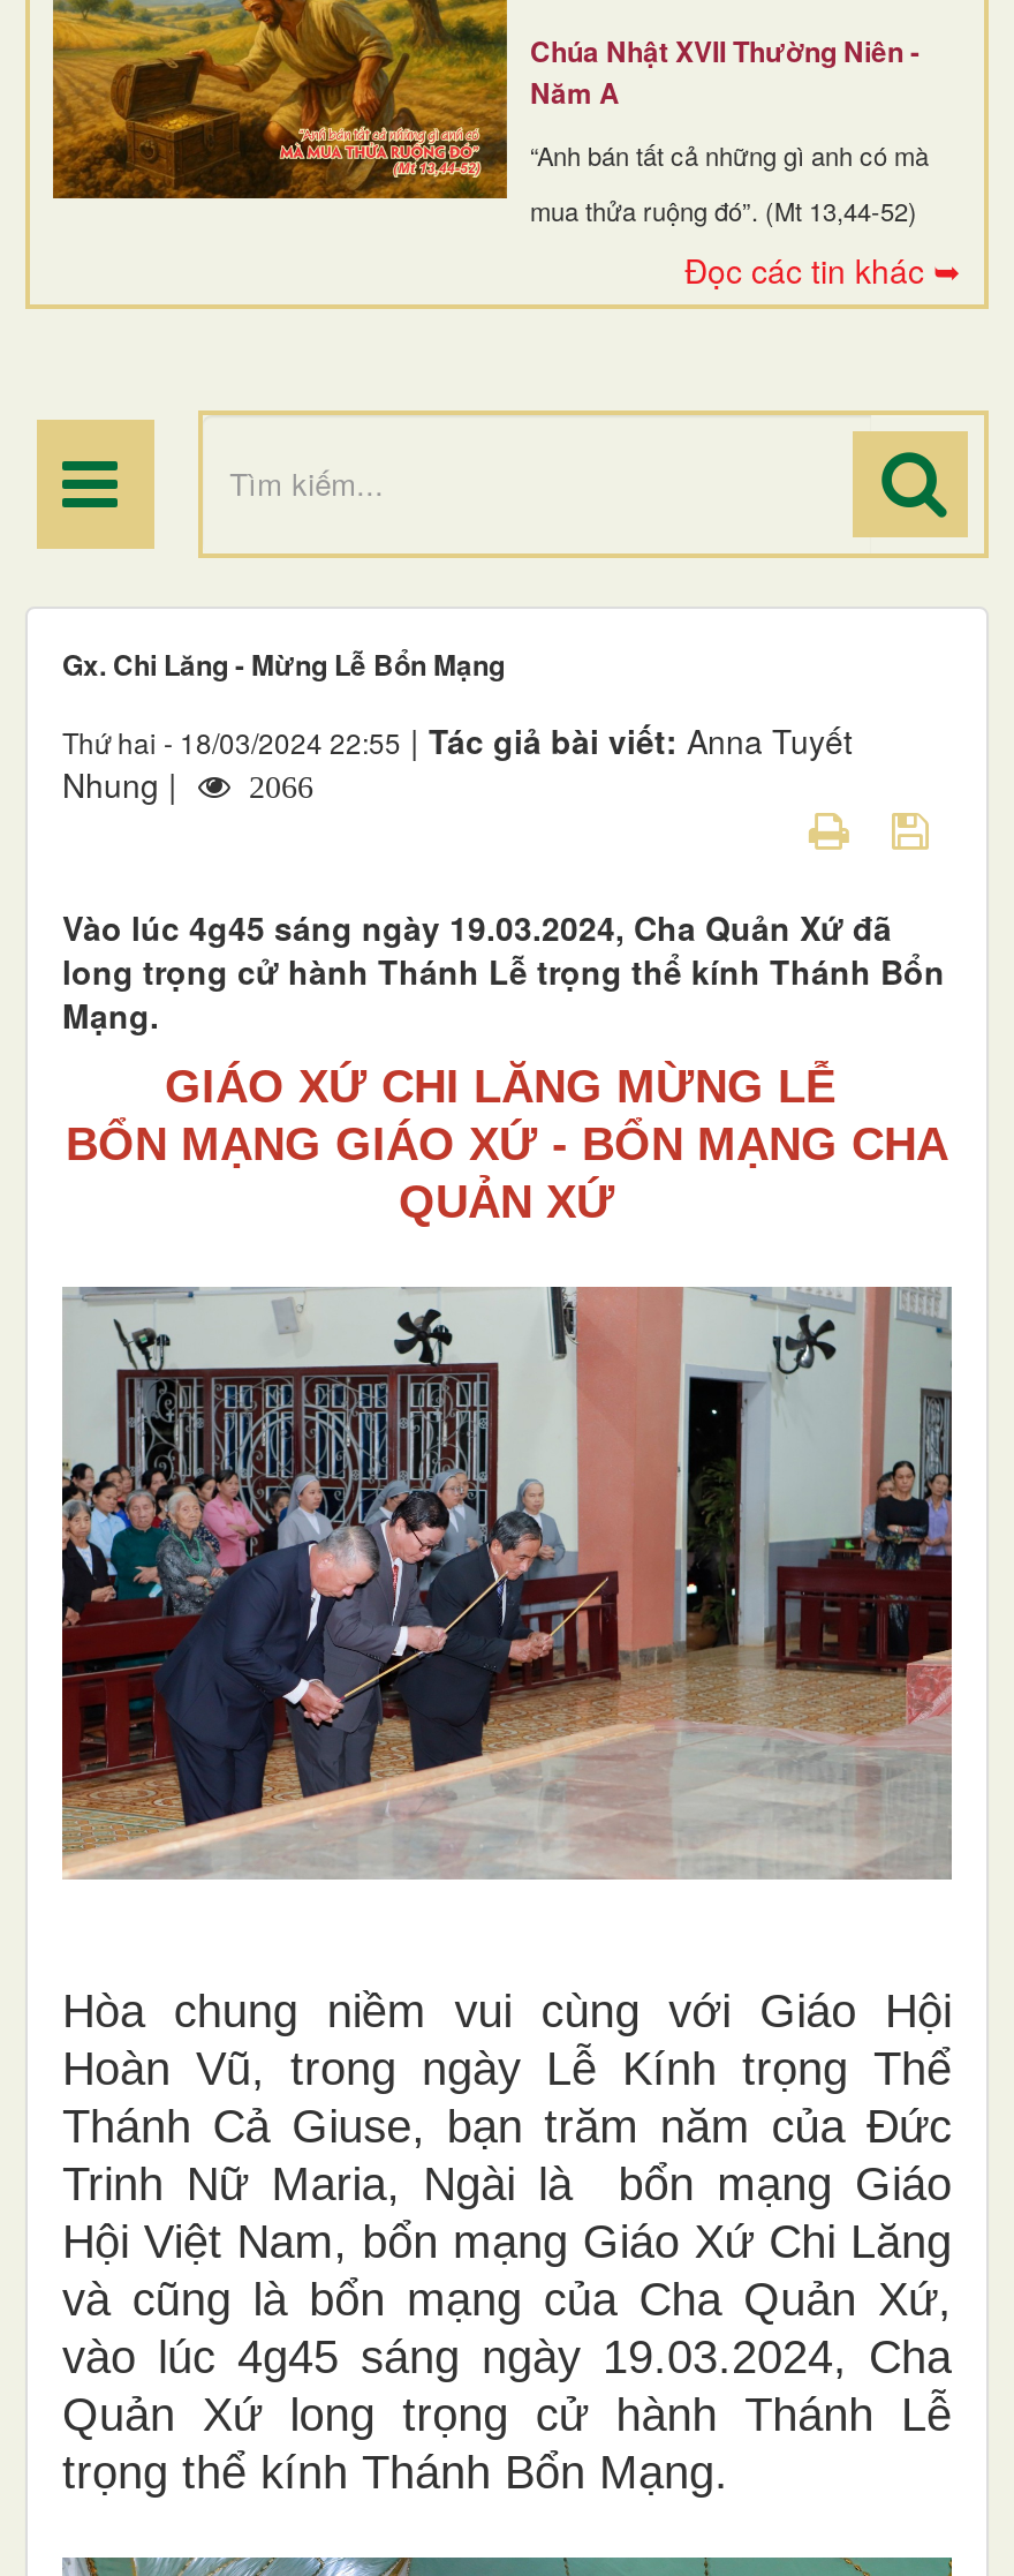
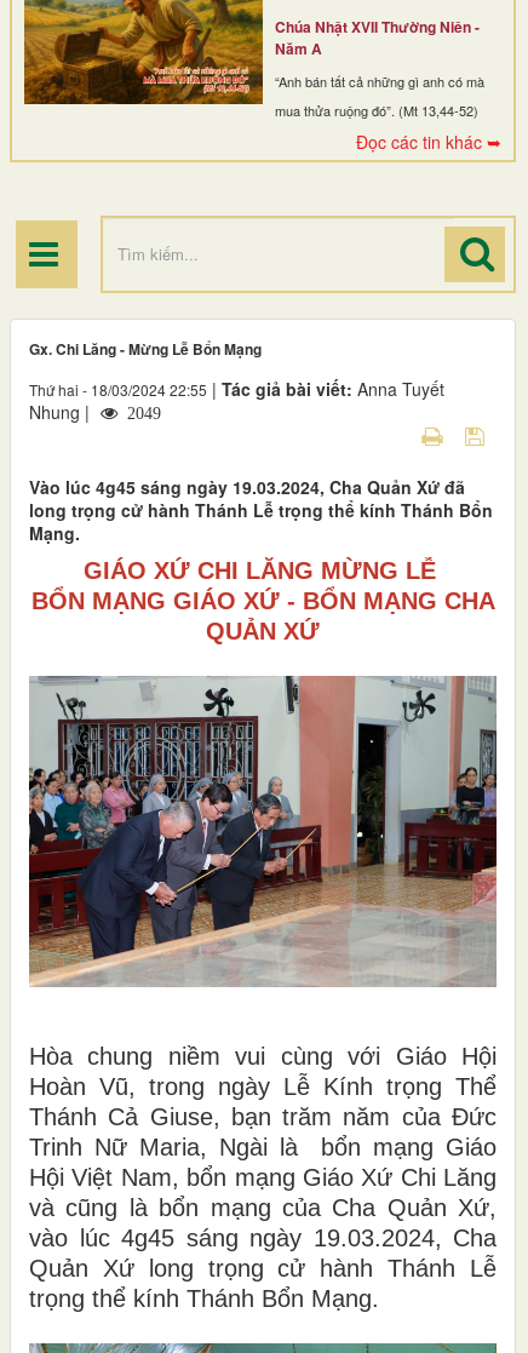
[230,769,313,801] 2066 -> [117,404,161,421] 2049

